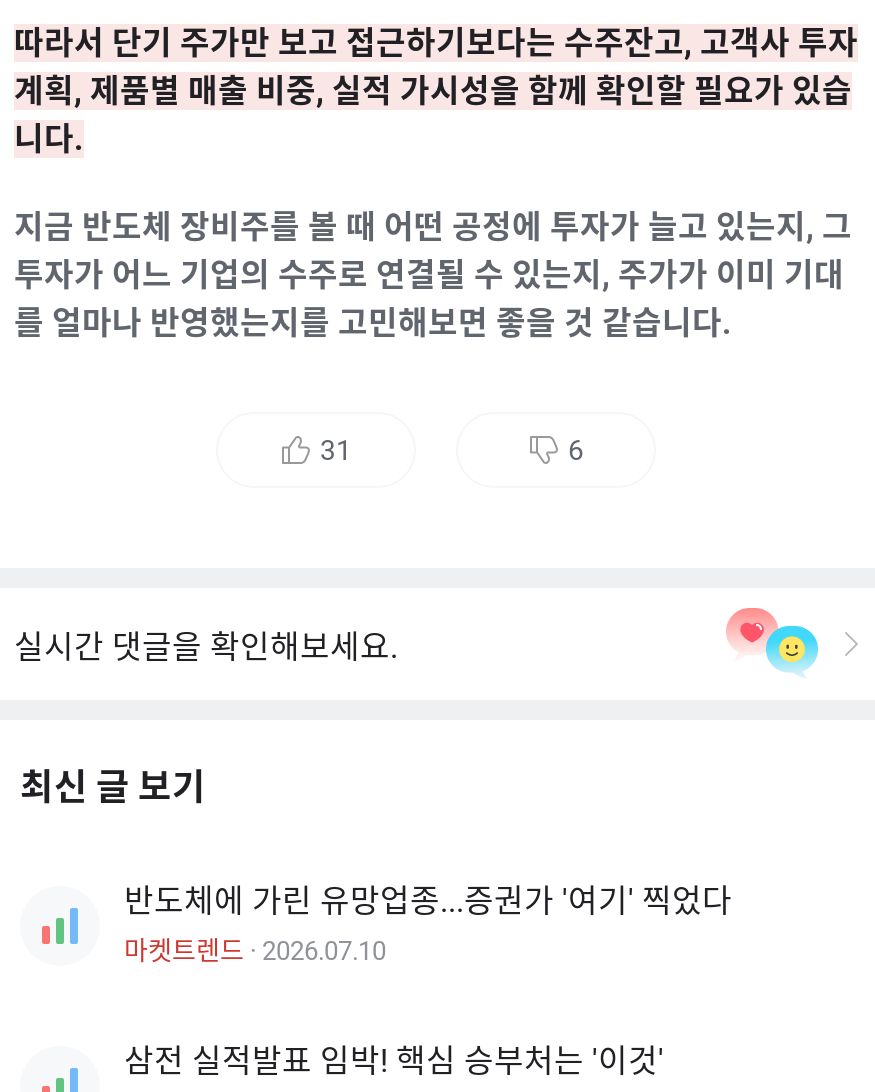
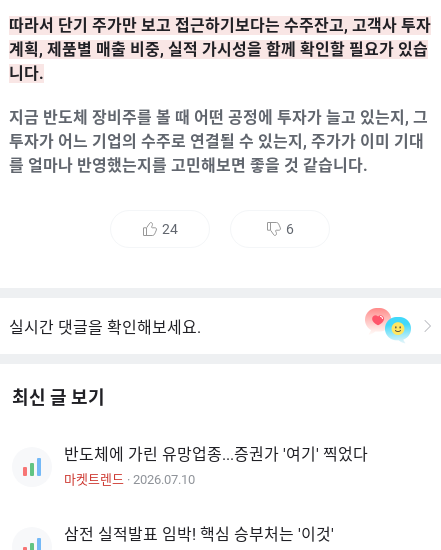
[320,435,352,467] 31 -> [162,221,178,237] 24

